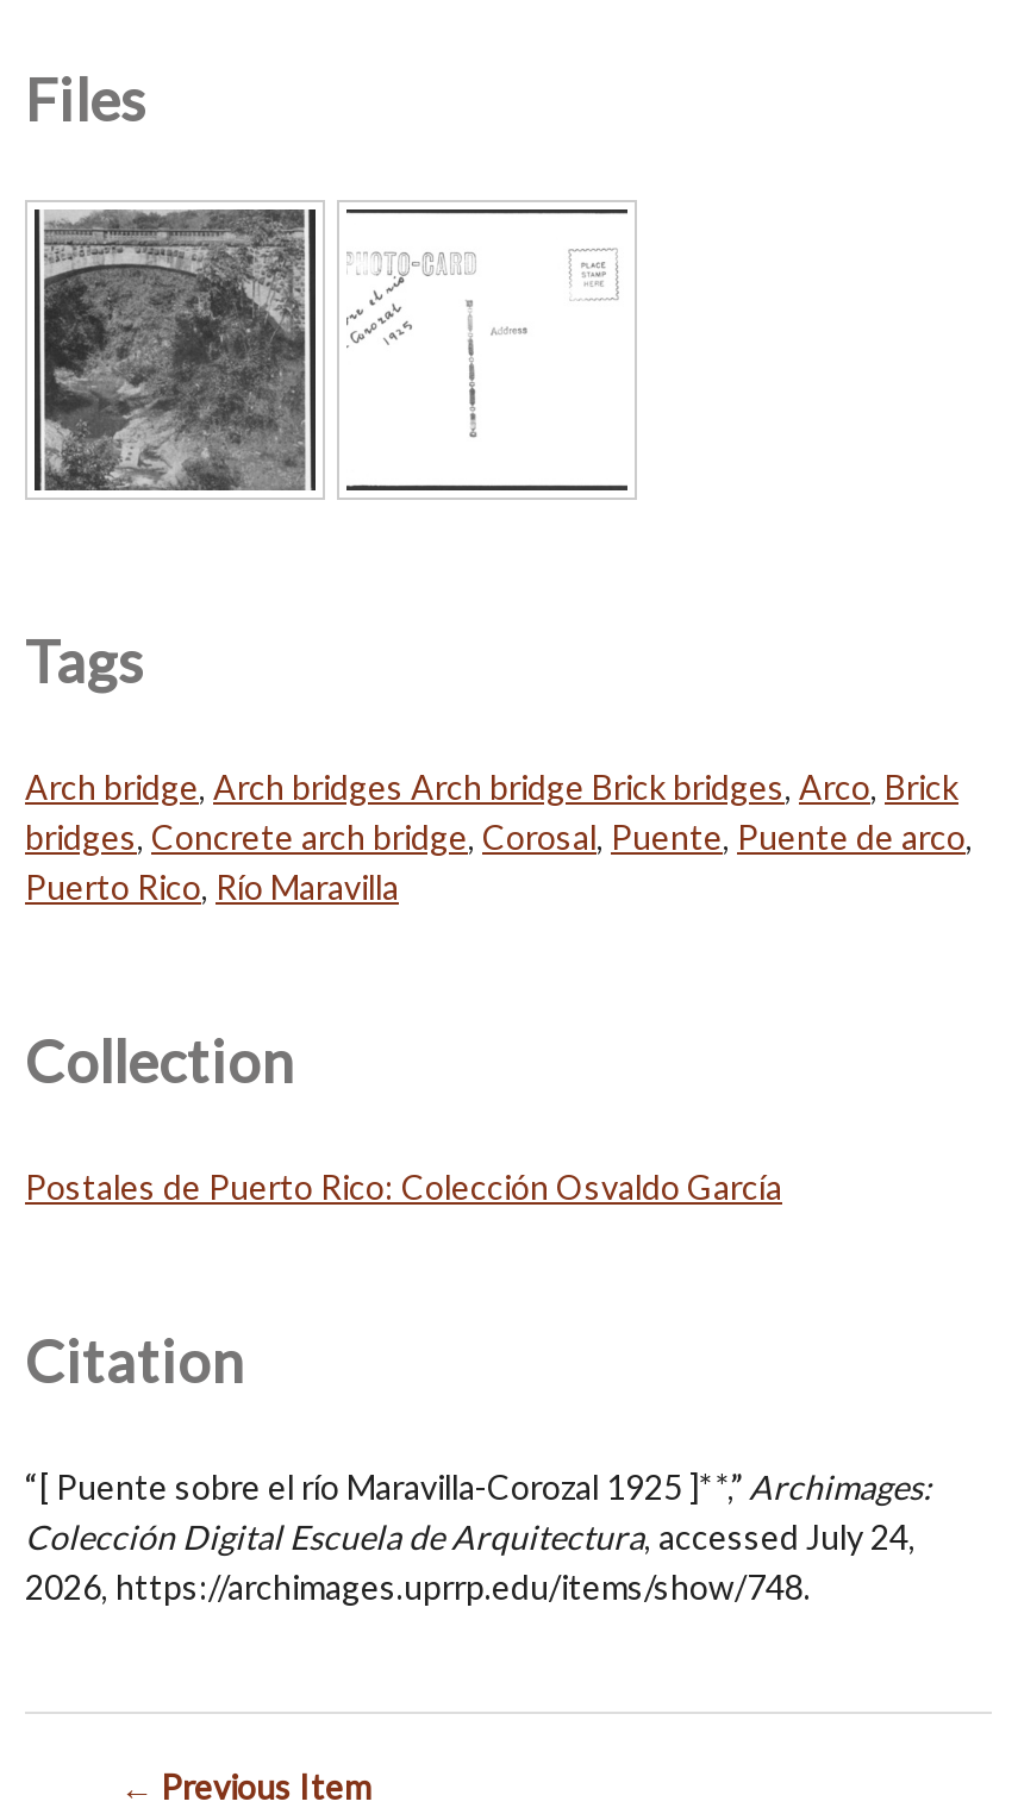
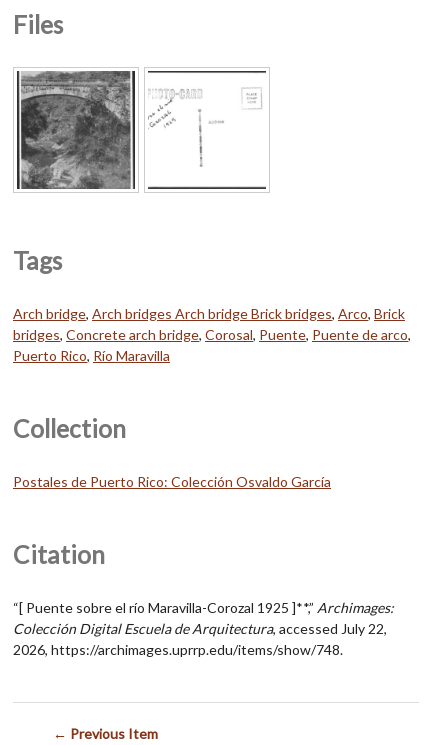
[25,1516,916,1556] Colección Digital Escuela de Arquitectura, accessed July 24, -> [13,620,387,637] Colección Digital Escuela de Arquitectura, accessed July 22,

